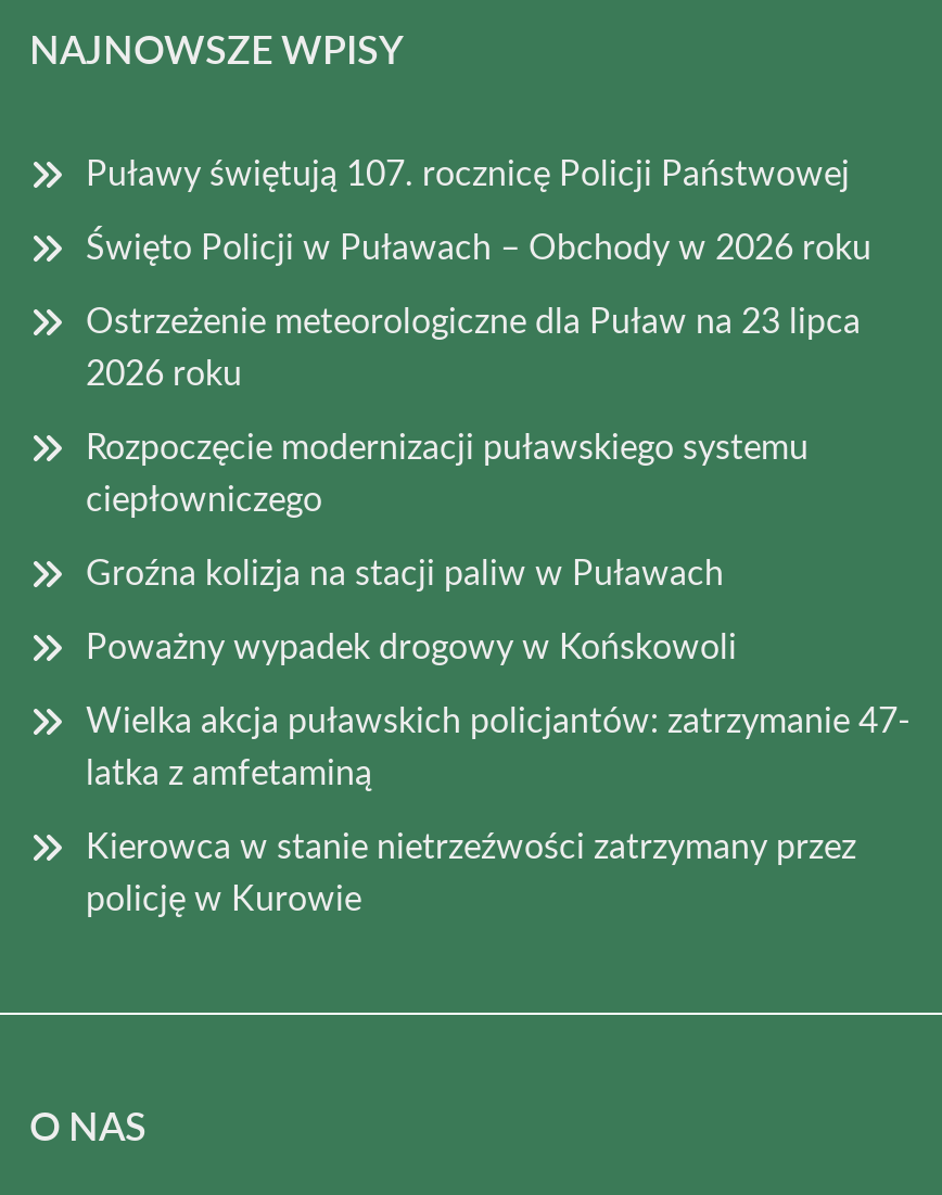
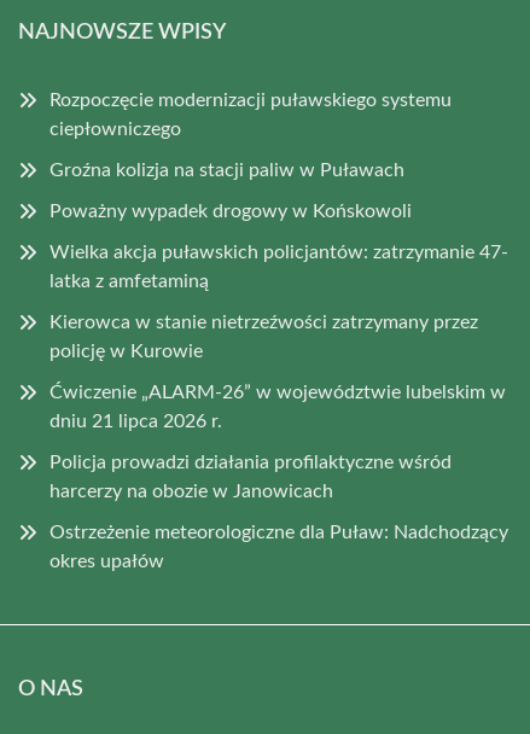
[86,157,871,392] Puławy świętują 107. rocznicę Policji Państwowej | Święto Policji w Puławach – Obchody w 2026 roku | Ostrzeżenie meteorologiczne dla Puław na 23 lipca | 2026 roku -> none
moved [86,431,911,917] -> [49,91,508,361]: Rozpoczęcie modernizacji puławskiego systemu | ciepłowniczego | Groźna kolizja na stacji paliw w Puławach | Poważny wypadek drogowy w Końskowoli | Wielka akcja puławskich policjantów: zatrzymanie 47- | latka z amfetaminą | Kierowca w stanie nietrzeźwości zatrzymany przez | policję w Kurowie
none -> [49,383,508,571] Ćwiczenie „ALARM-26” w województwie lubelskim w | dniu 21 lipca 2026 r. | Policja prowadzi działania profilaktyczne wśród | harcerzy na obozie w Janowicach | Ostrzeżenie meteorologiczne dla Puław: Nadchodzący | okres upałów

